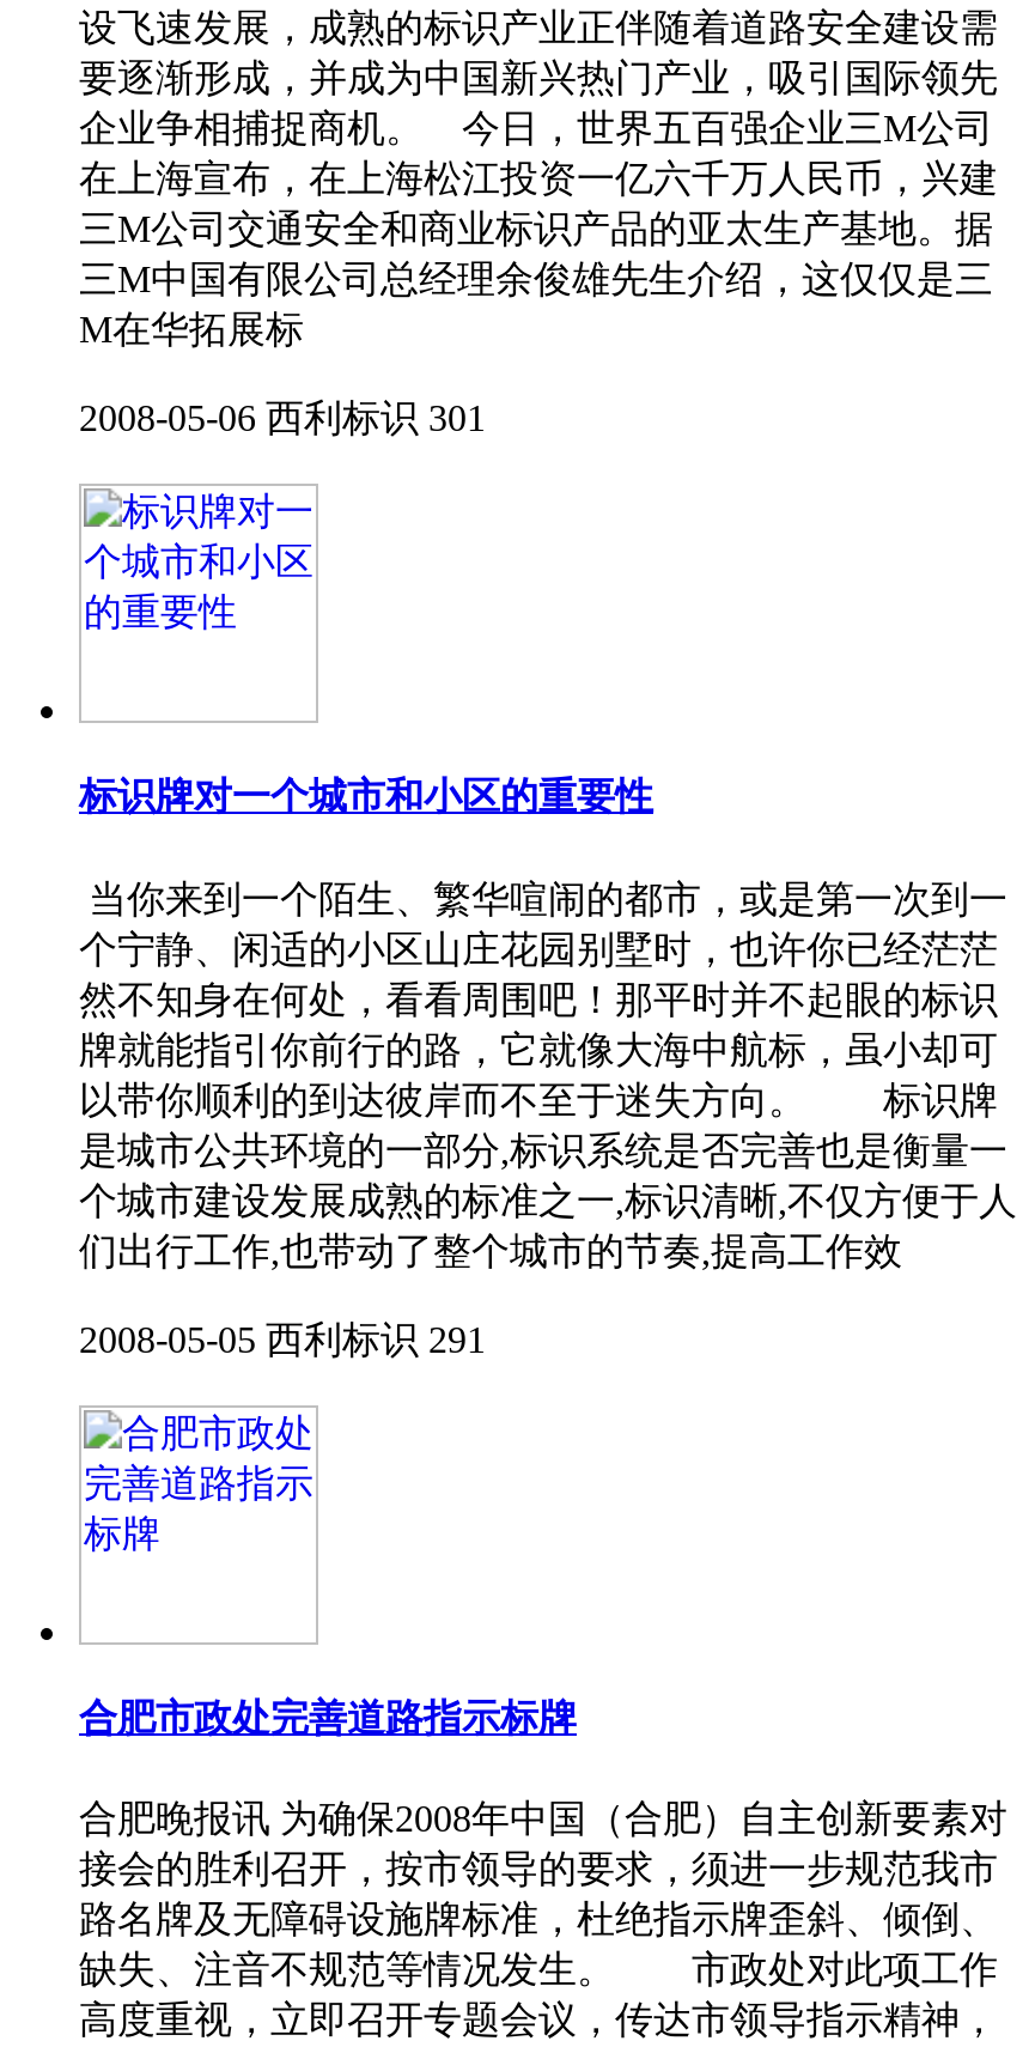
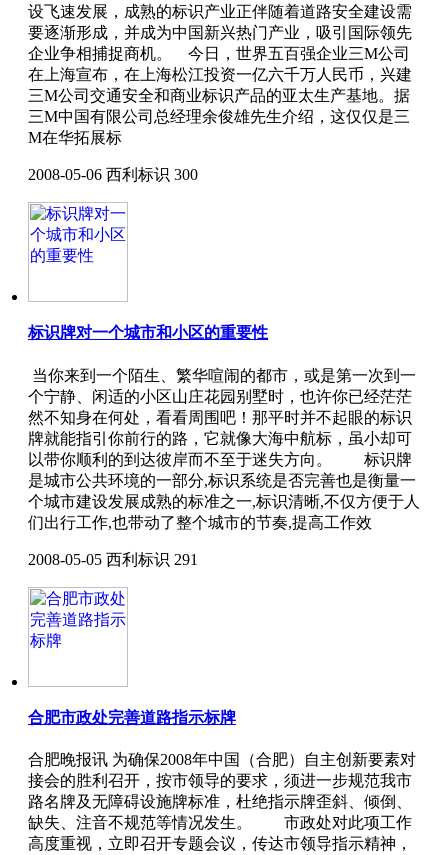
[79,398,486,439] 2008-05-06 西利标识 301 -> [28,166,198,183] 2008-05-06 西利标识 300

